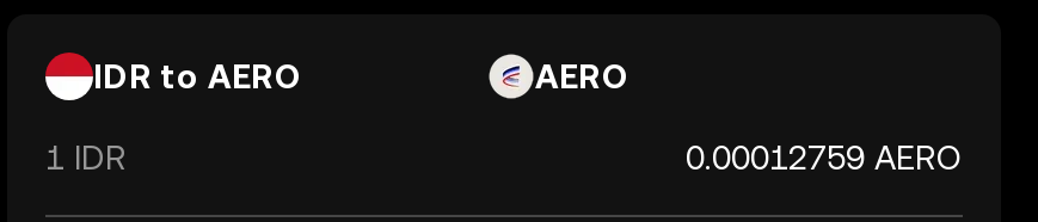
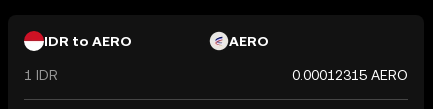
[686,138,963,177] 0.00012759 AERO -> [292,67,408,83] 0.00012315 AERO

